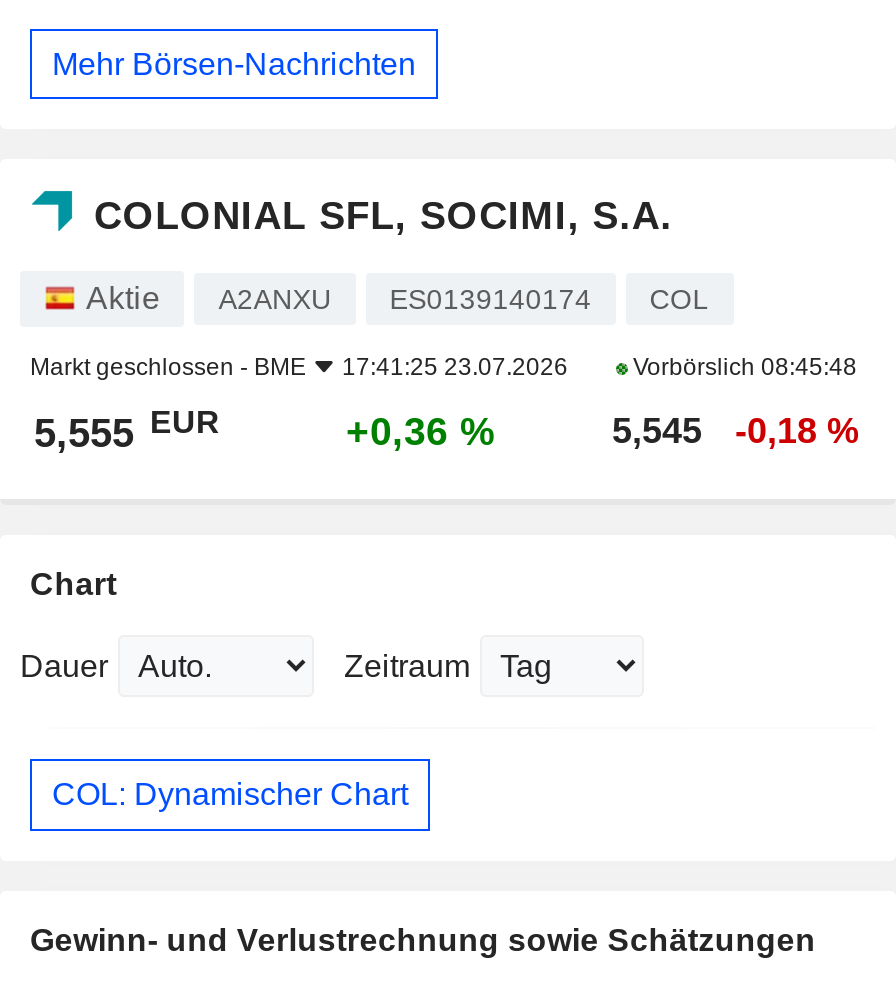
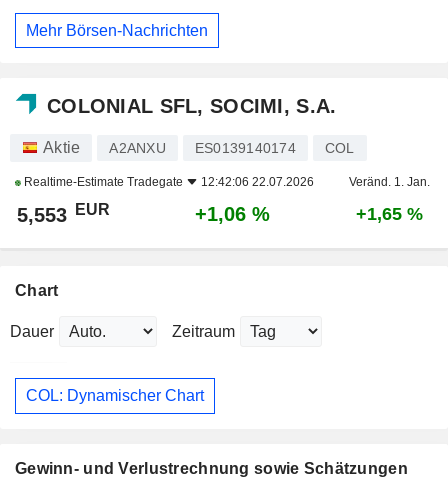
[30,354,857,382] Markt geschlossen - BME | 17:41:25 23.07.2026 | Vorbörslich 08:45:48 -> [21,175,429,189] Realtime-Estimate Tradegate | 12:42:06 22.07.2026 | Veränd. 1. Jan.
[34,405,859,456] 5,555 EUR | +0,36 % | 5,545 | -0,18 % -> [17,201,422,226] 5,553 EUR | +1,06 % | +1,65 %

